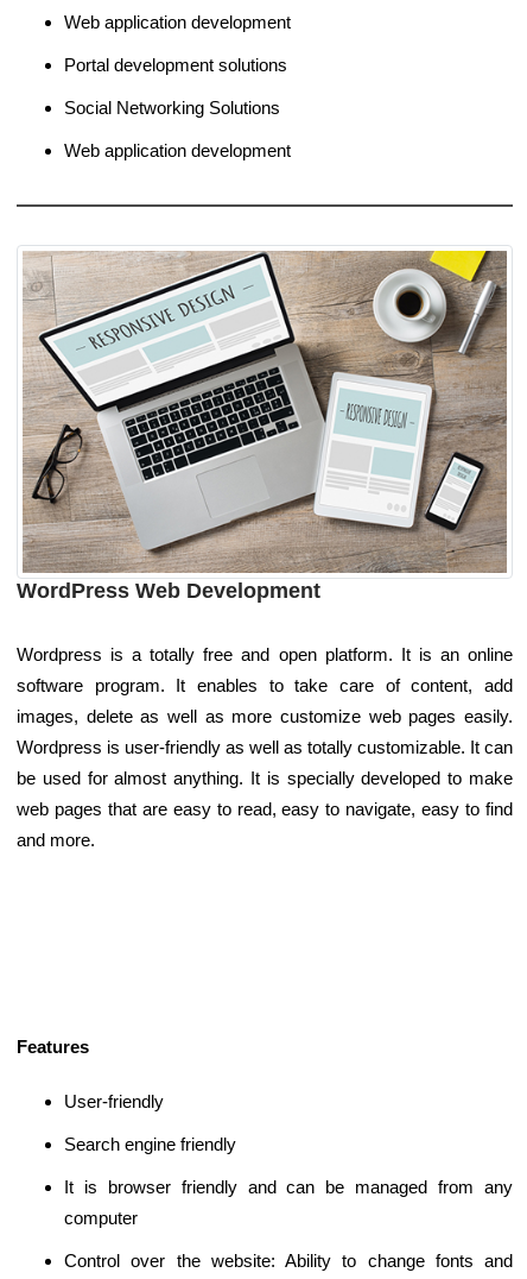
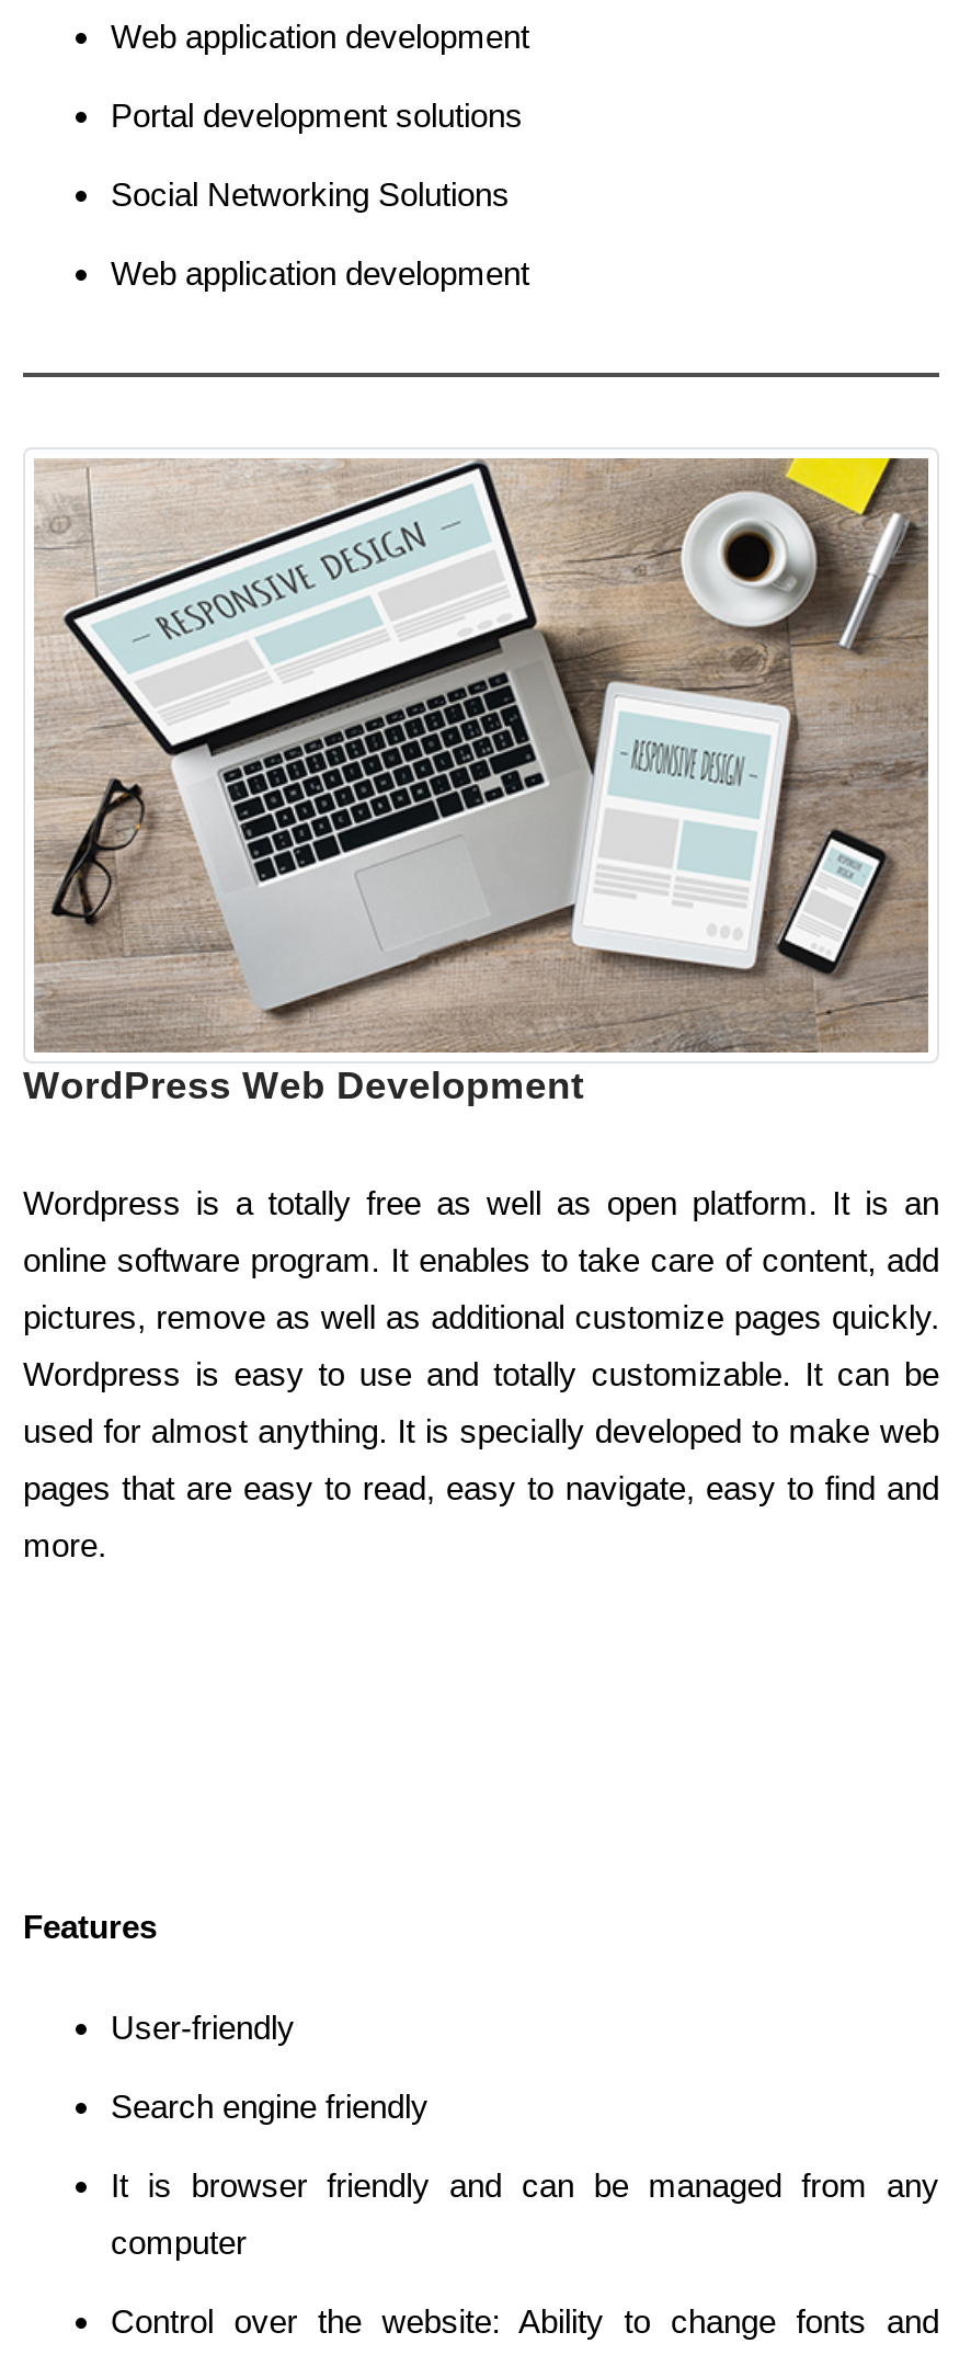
[17,644,513,664] Wordpress is a totally free and open platform. It is an online -> [23,1184,939,1221] Wordpress is a totally free as well as open platform. It is an
[17,675,513,695] software program. It enables to take care of content, add -> [23,1241,939,1278] online software program. It enables to take care of content, add
[17,706,513,726] images, delete as well as more customize web pages easily. -> [23,1298,939,1335] pictures, remove as well as additional customize pages quickly.
[17,737,513,757] Wordpress is user-friendly as well as totally customizable. It can -> [23,1355,939,1392] Wordpress is easy to use and totally customizable. It can be
[17,768,513,788] be used for almost anything. It is specially developed to make -> [23,1412,939,1449] used for almost anything. It is specially developed to make web
[17,799,513,819] web pages that are easy to read, easy to navigate, easy to find -> [23,1469,939,1506] pages that are easy to read, easy to navigate, easy to find and
[17,829,95,850] and more. -> [23,1526,106,1563] more.

